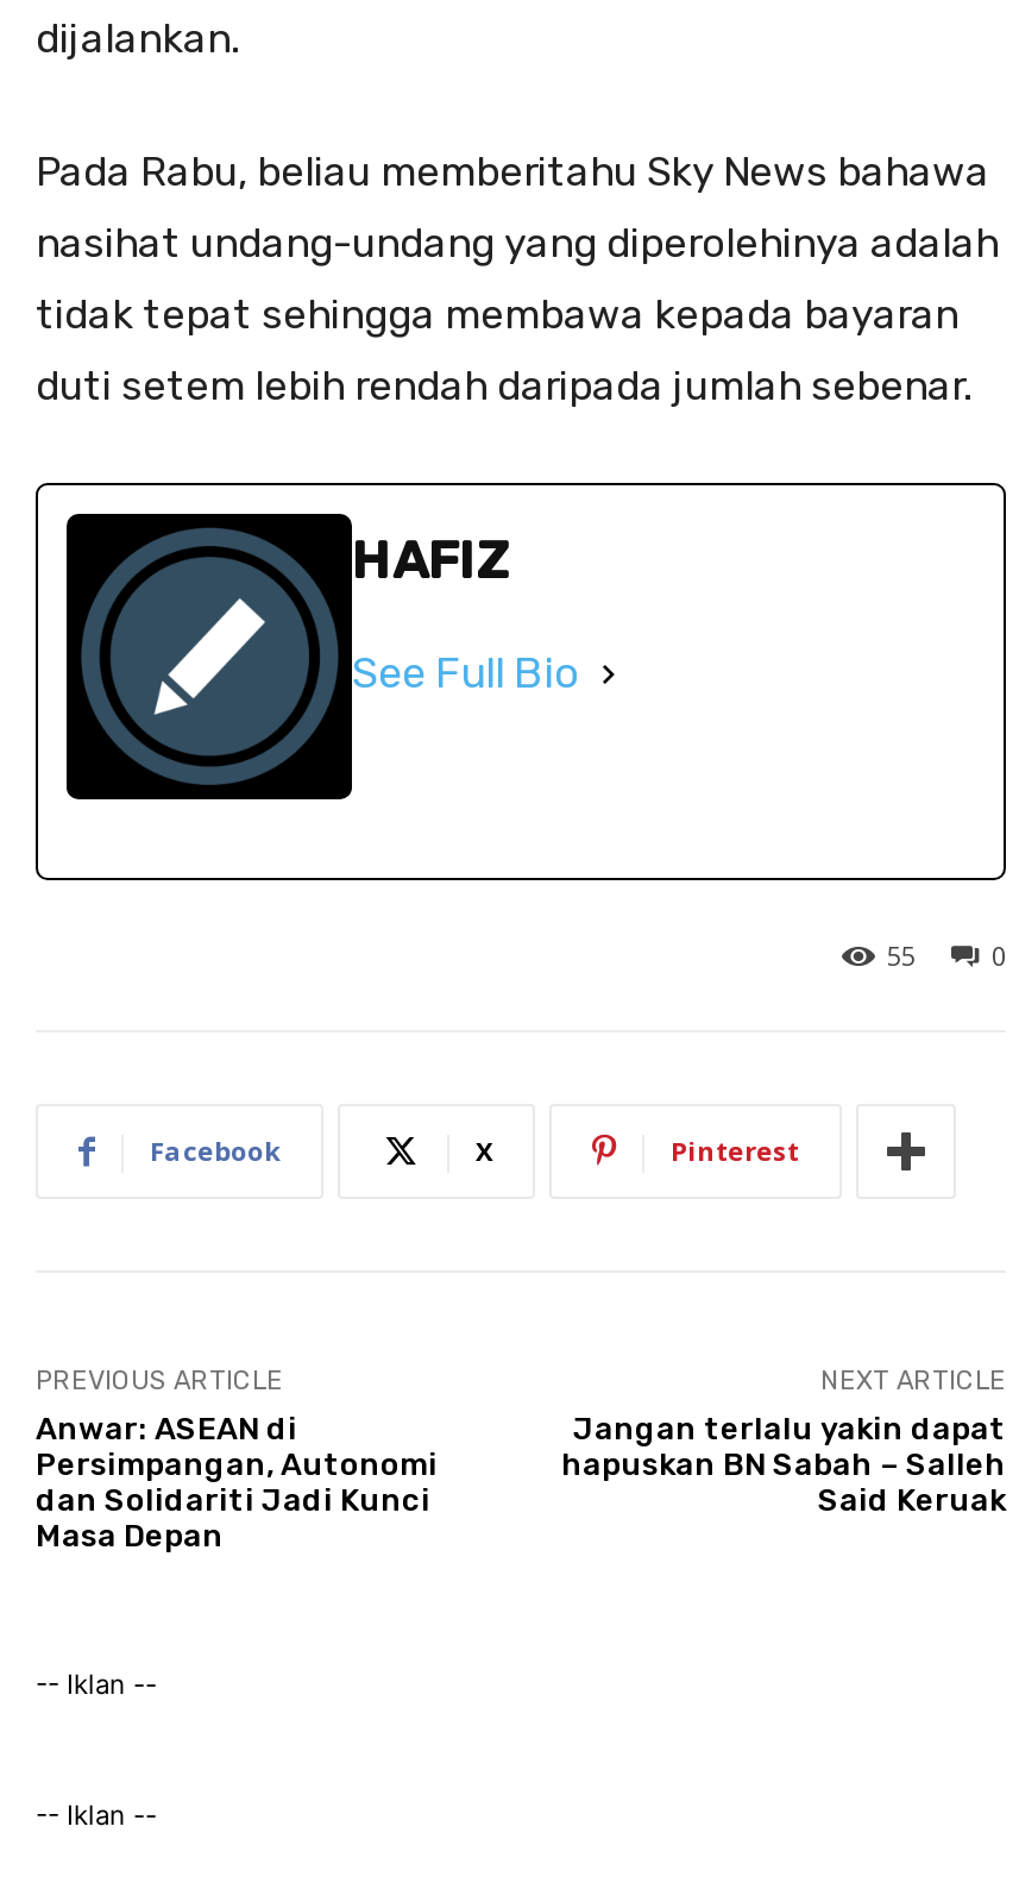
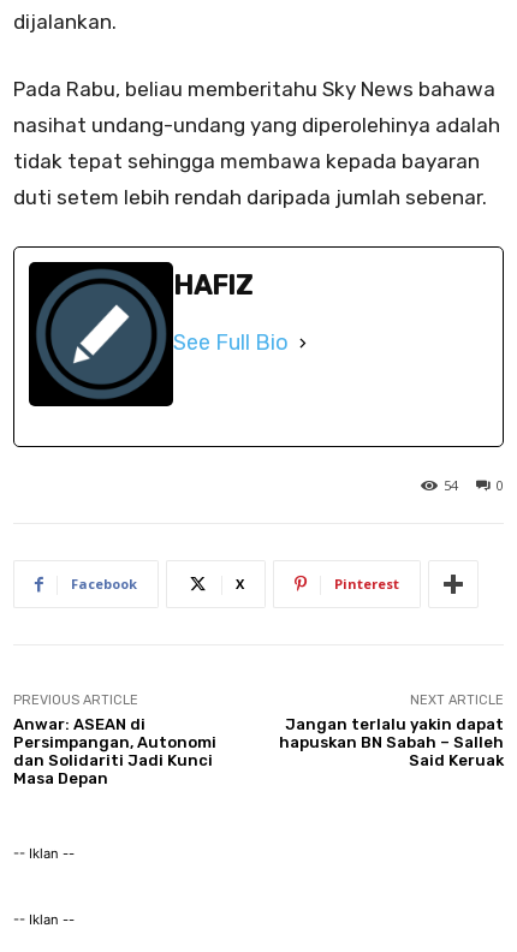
[887,938,916,973] 55 -> [444,476,458,494] 54

